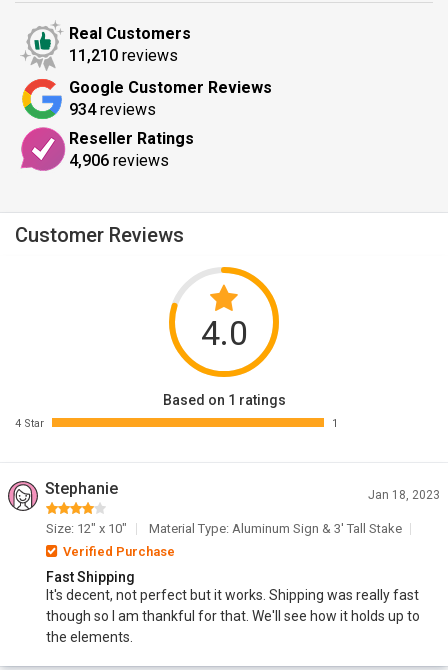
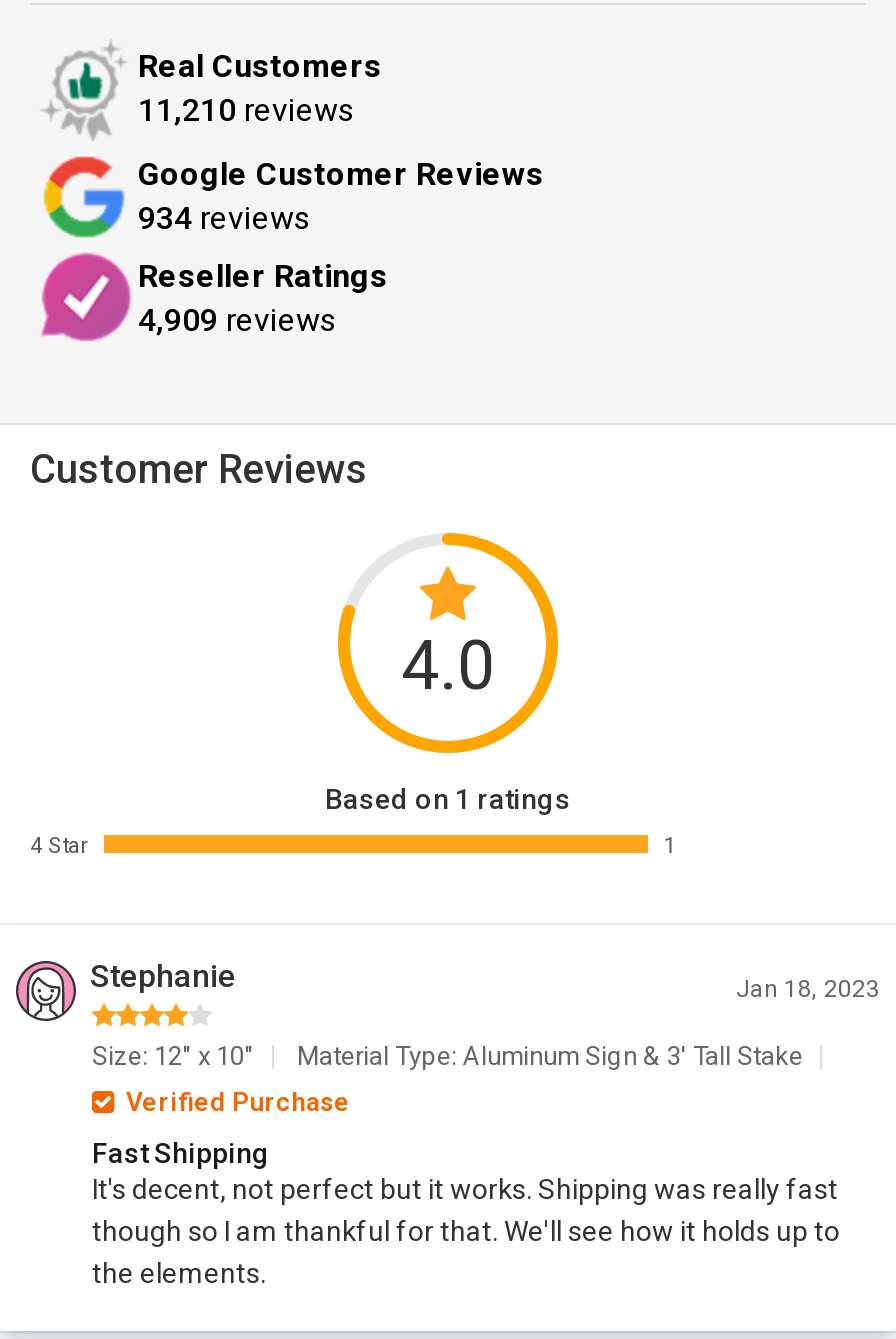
[69,150,169,169] 4,906 reviews -> [138,300,338,338] 4,909 reviews

